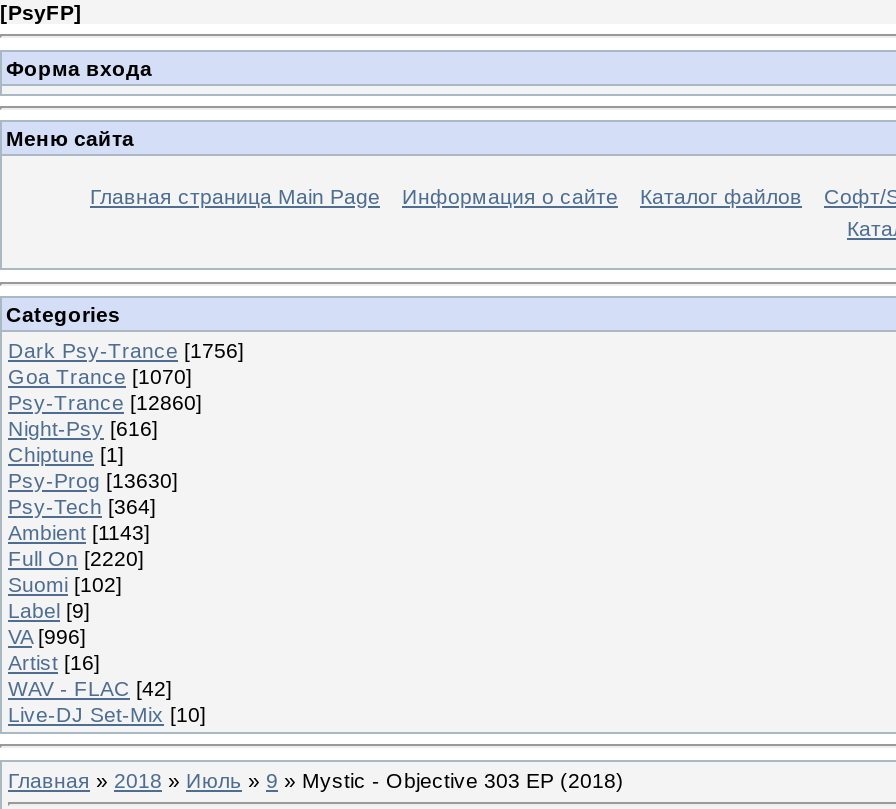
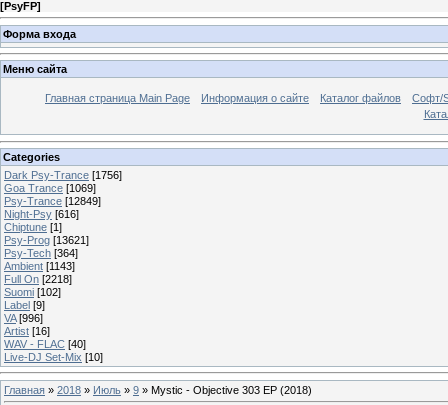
[8,364,192,388] Goa Trance [1070] -> [4,182,96,194] Goa Trance [1069]
[8,390,202,414] Psy-Trance [12860] -> [4,195,101,207] Psy-Trance [12849]
[8,468,178,492] Psy-Prog [13630] -> [4,234,89,246] Psy-Prog [13621]
[8,546,144,570] Full On [2220] -> [4,273,72,285] Full On [2218]
[8,676,172,700] WAV - FLAC [42] -> [4,338,86,350] WAV - FLAC [40]

